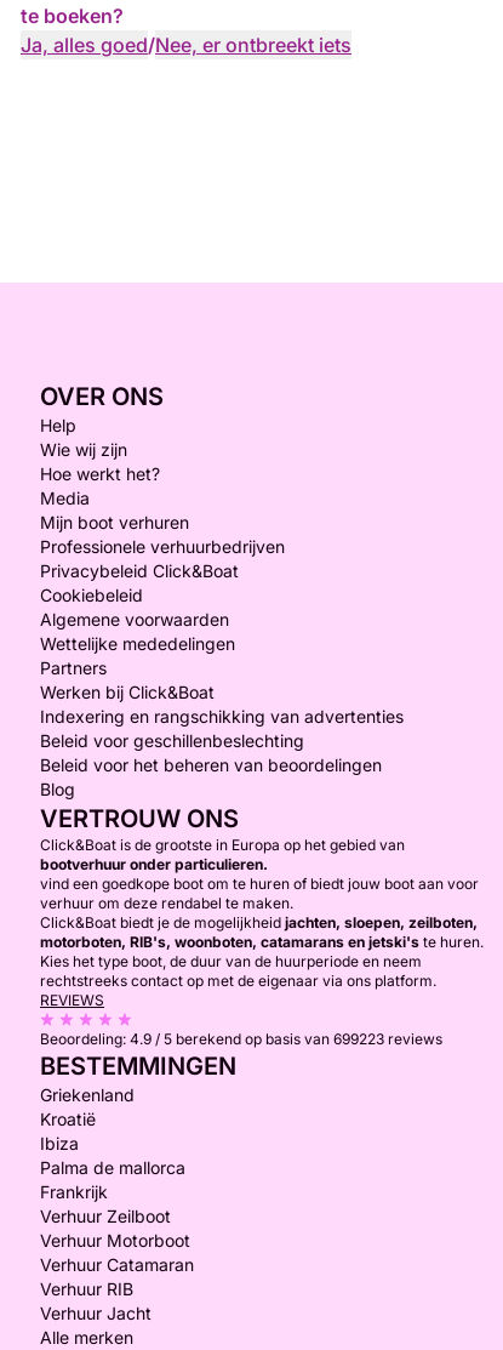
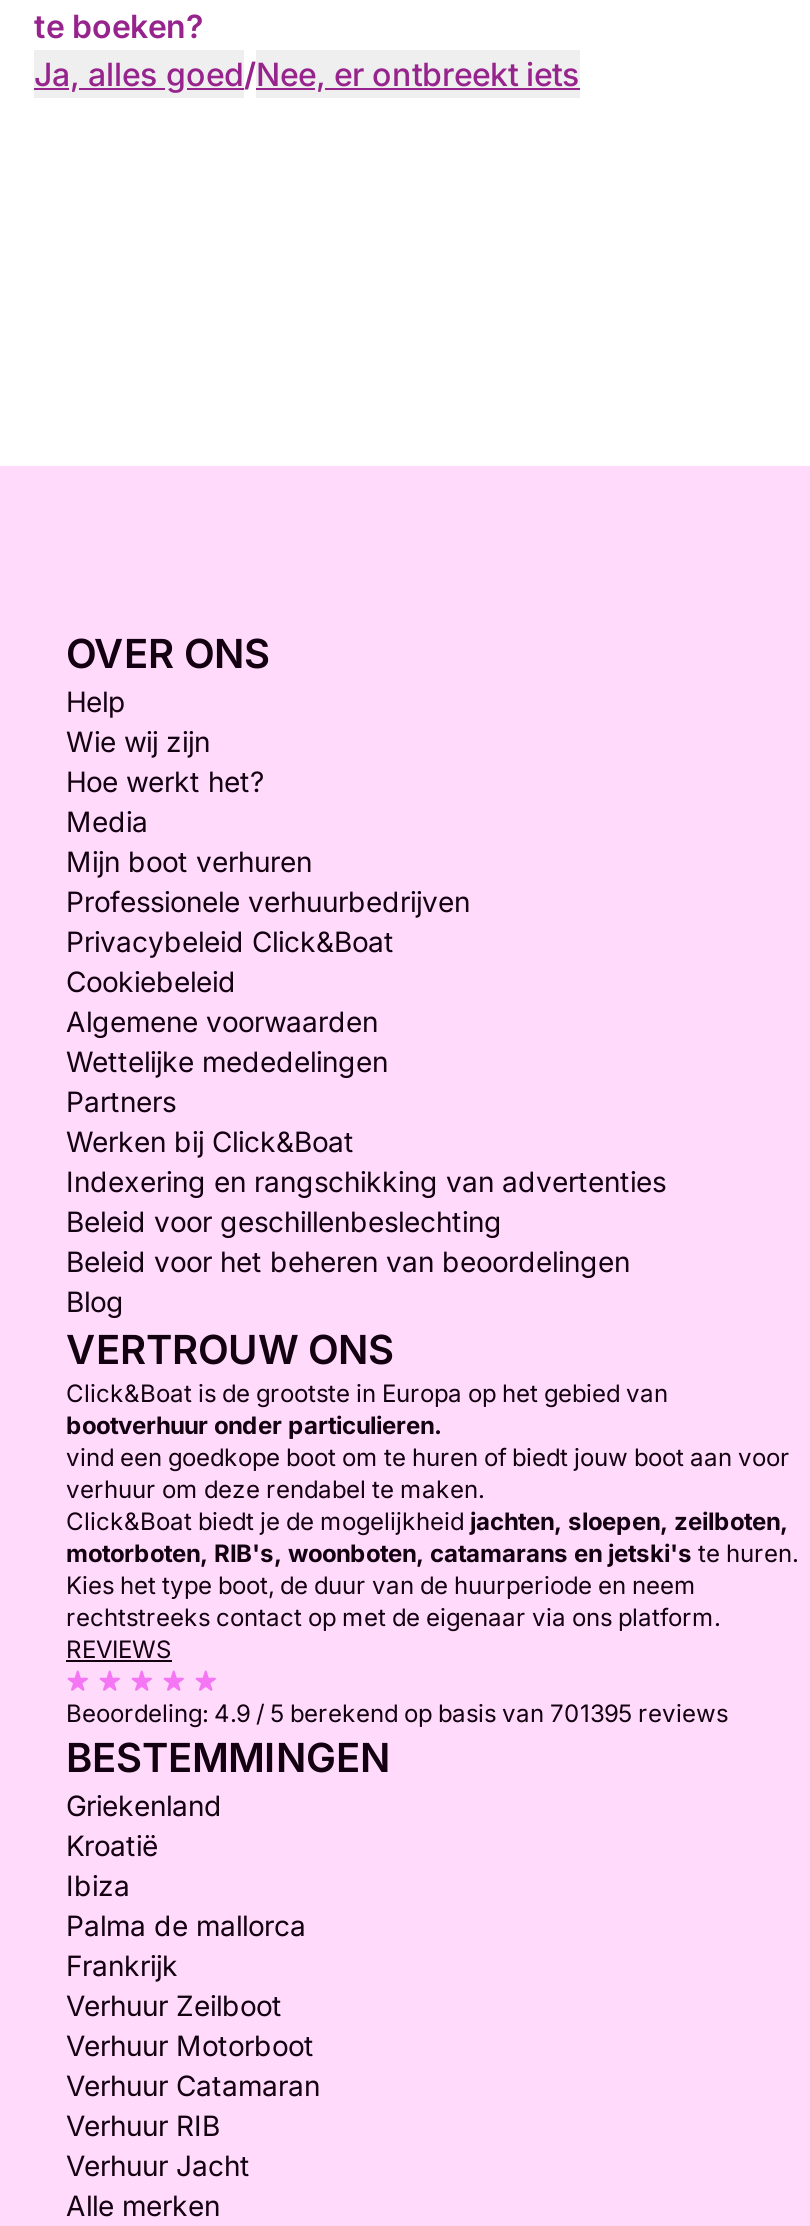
[40,1030,442,1048] Beoordeling: 4.9 / 5 berekend op basis van 699223 reviews -> [66,1698,728,1728] Beoordeling: 4.9 / 5 berekend op basis van 701395 reviews

